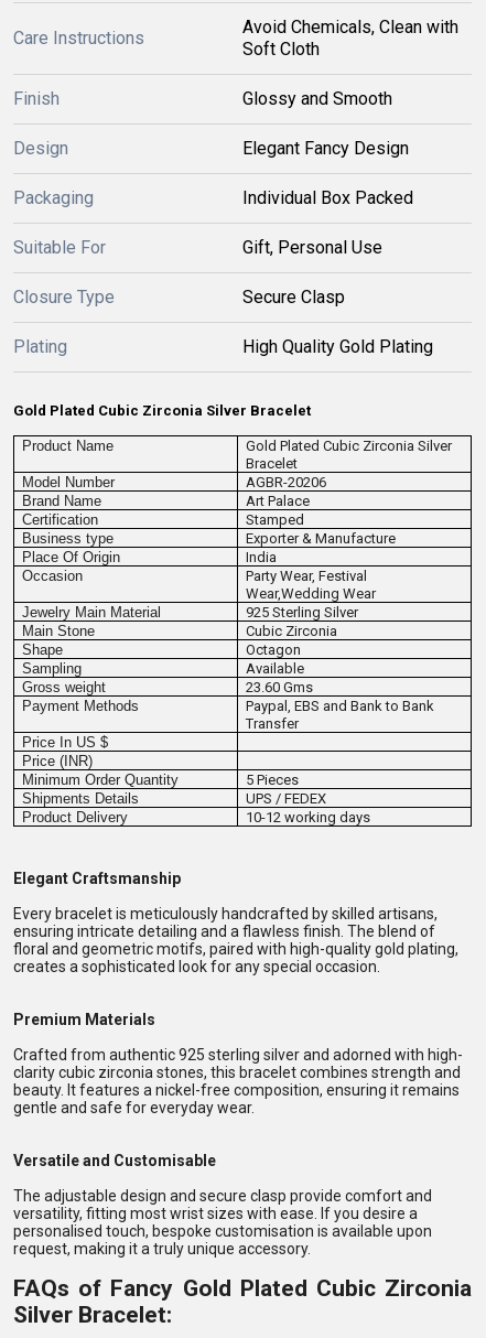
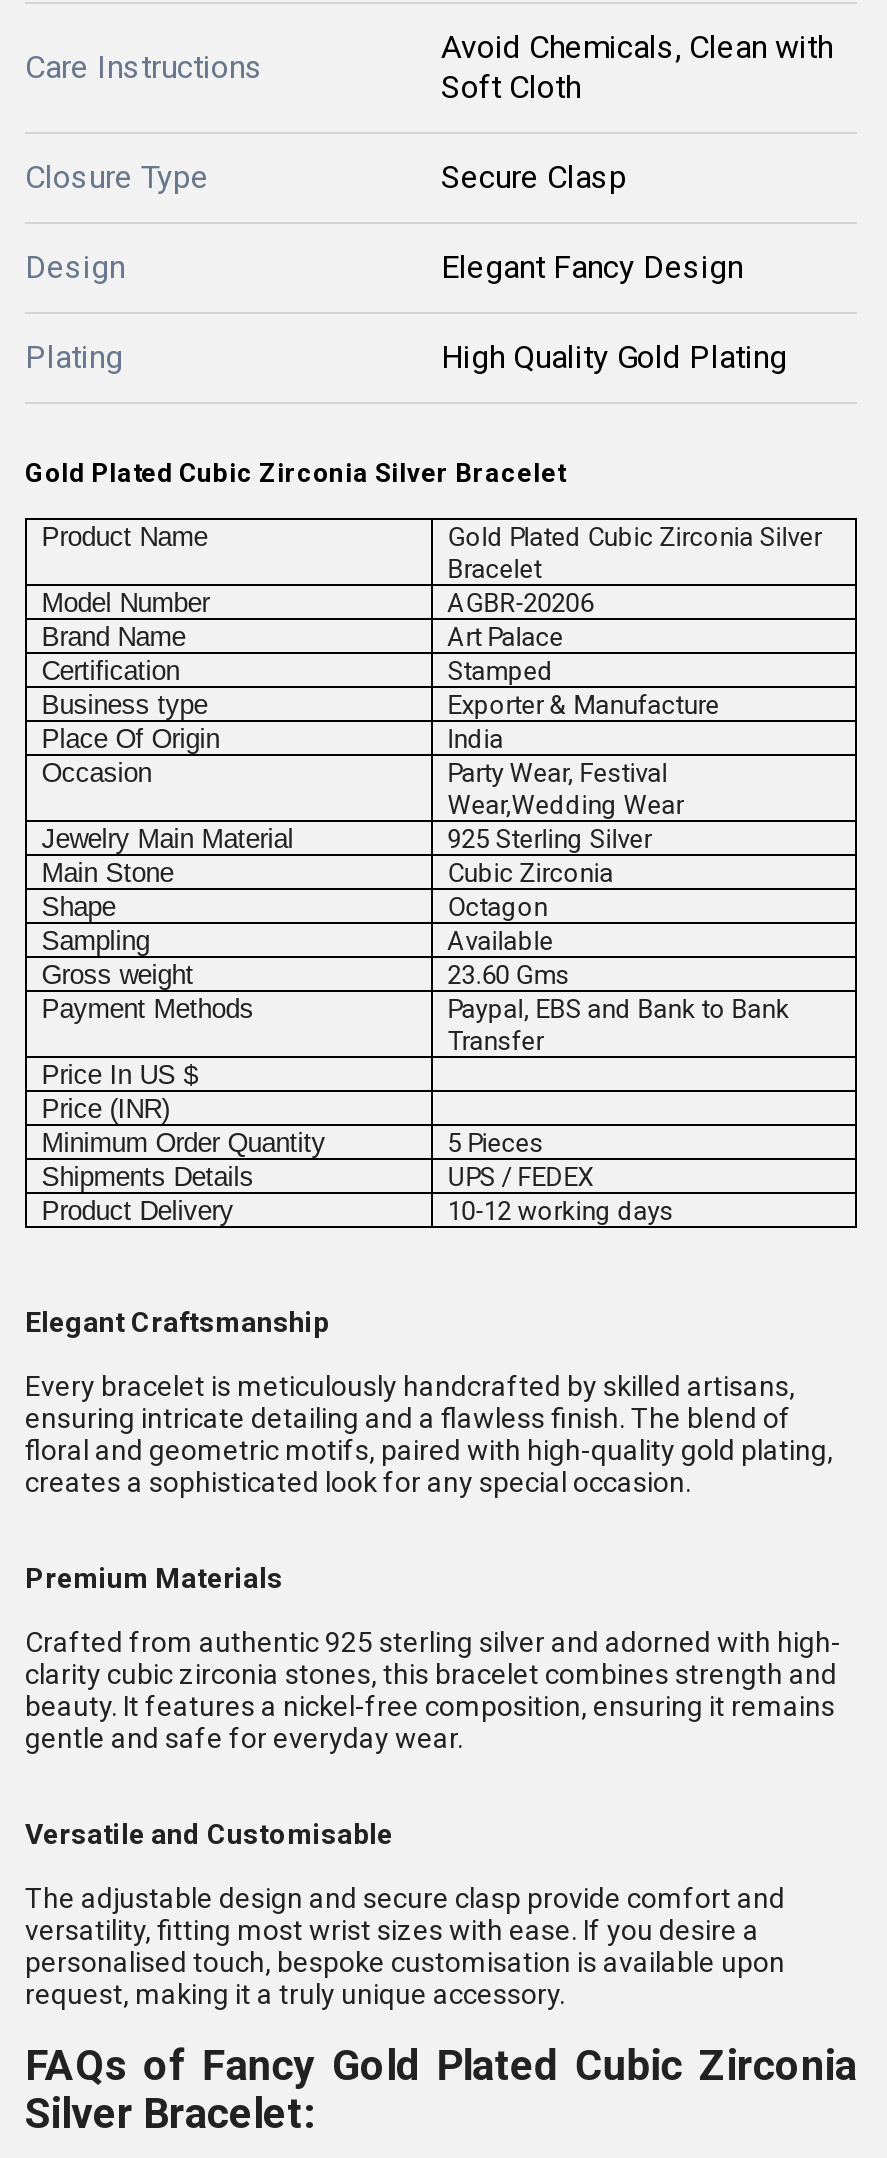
[13,88,392,109] Finish | Glossy and Smooth -> none
[13,187,413,258] Packaging | Individual Box Packed | Suitable For | Gift, Personal Use -> none
moved [13,287,345,307] -> [25,158,627,196]: Closure Type | Secure Clasp

